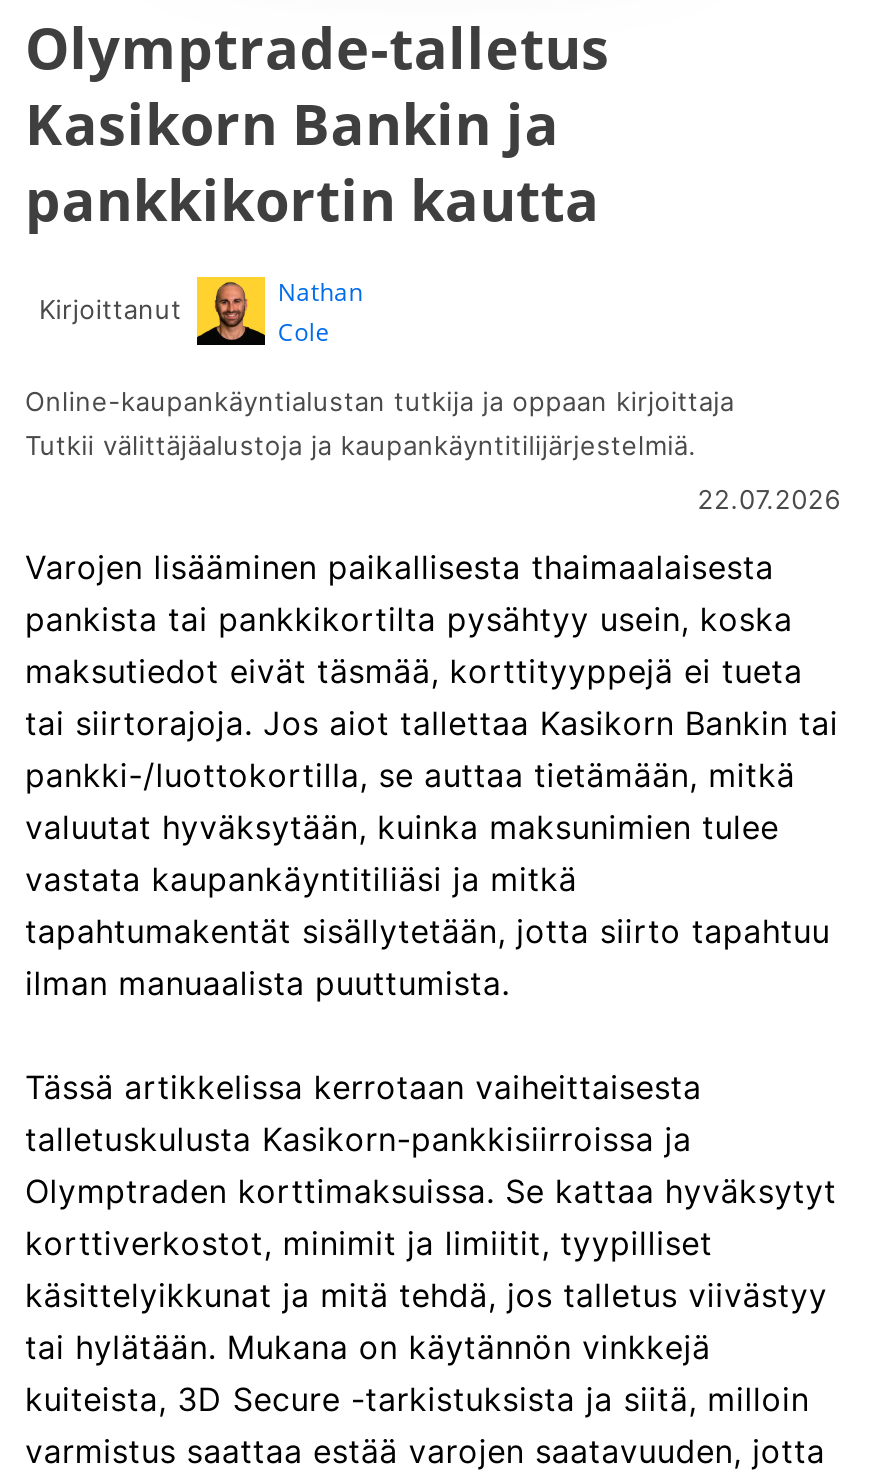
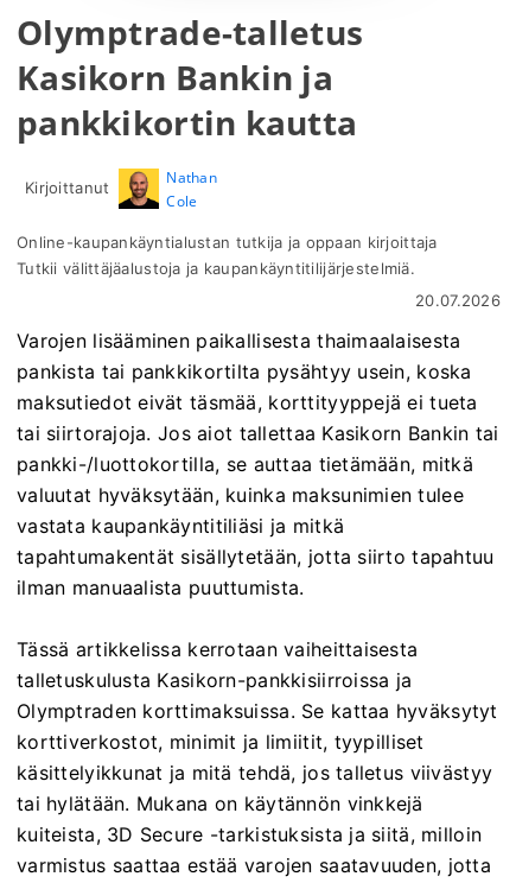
[697,483,841,515] 22.07.2026 -> [415,291,501,310] 20.07.2026

